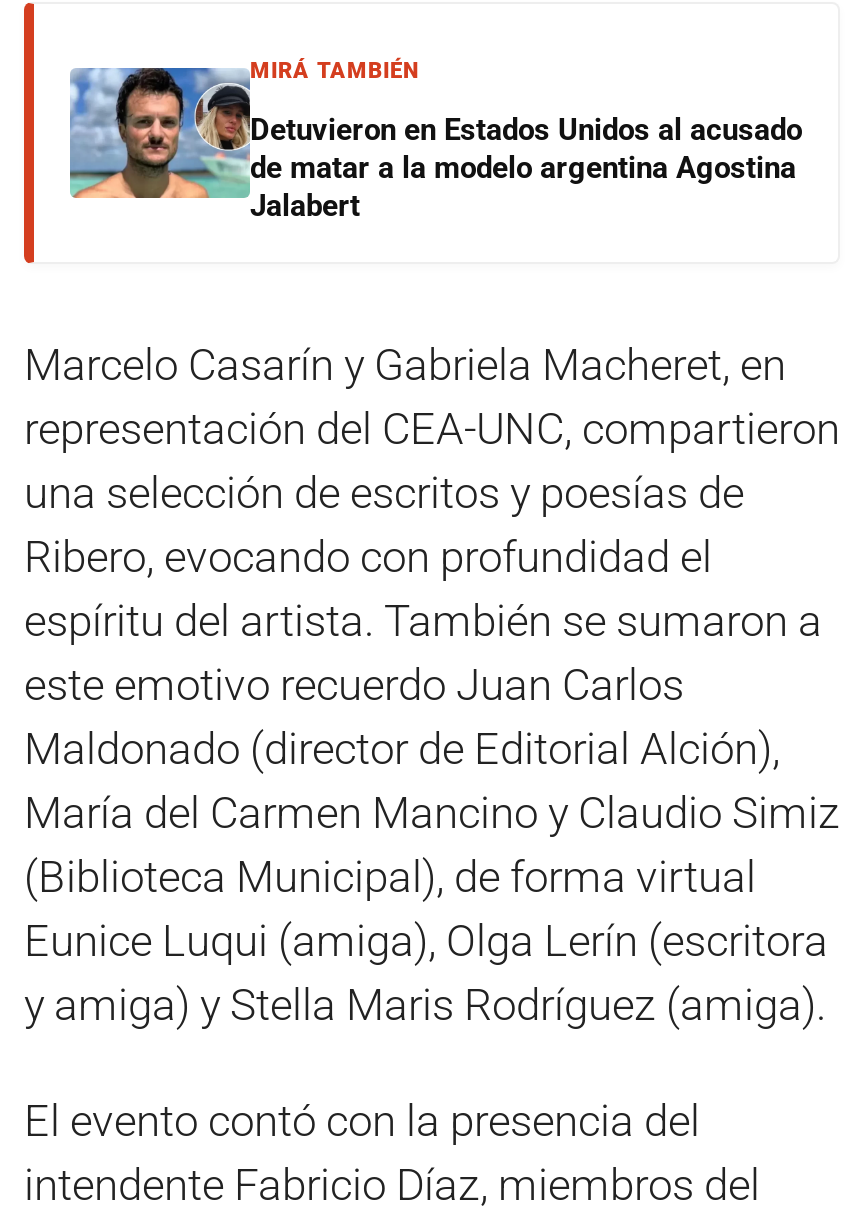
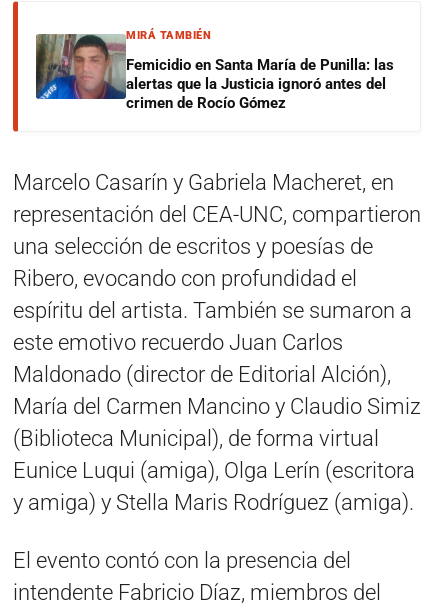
[68,66,802,224] [image] | Detuvieron en Estados Unidos al acusado | de matar a la modelo argentina Agostina | Jalabert -> [35,33,394,112] [image] | Femicidio en Santa María de Punilla: las | alertas que la Justicia ignoró antes del | crimen de Rocío Gómez

